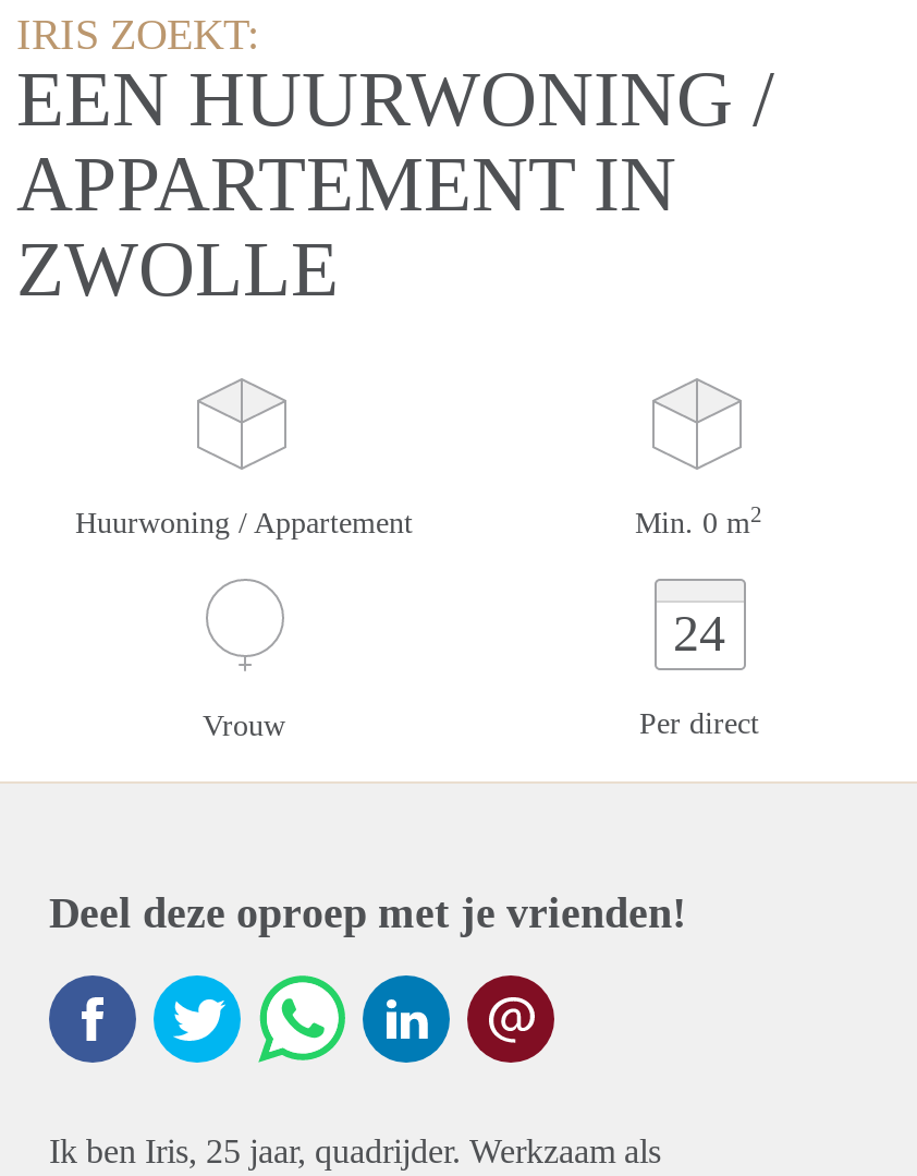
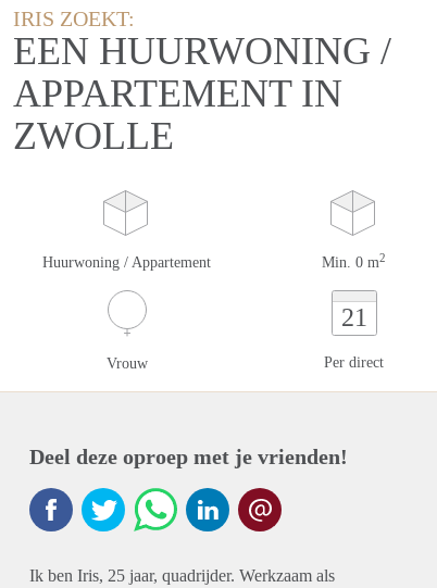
[673,605,725,662] 24 -> [341,303,367,331] 21

